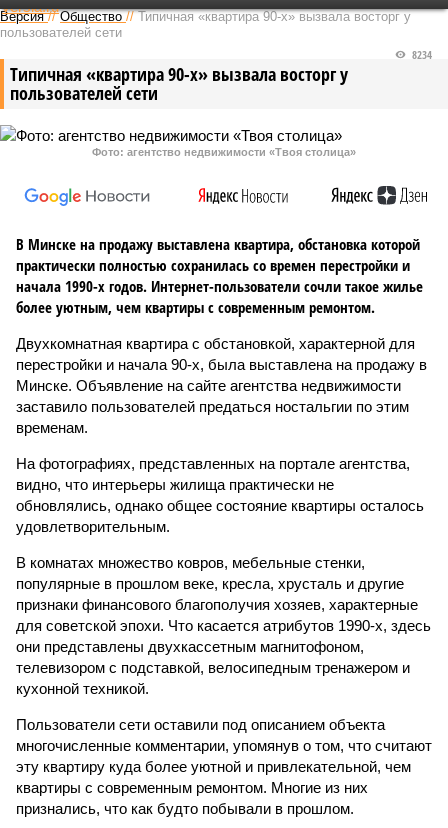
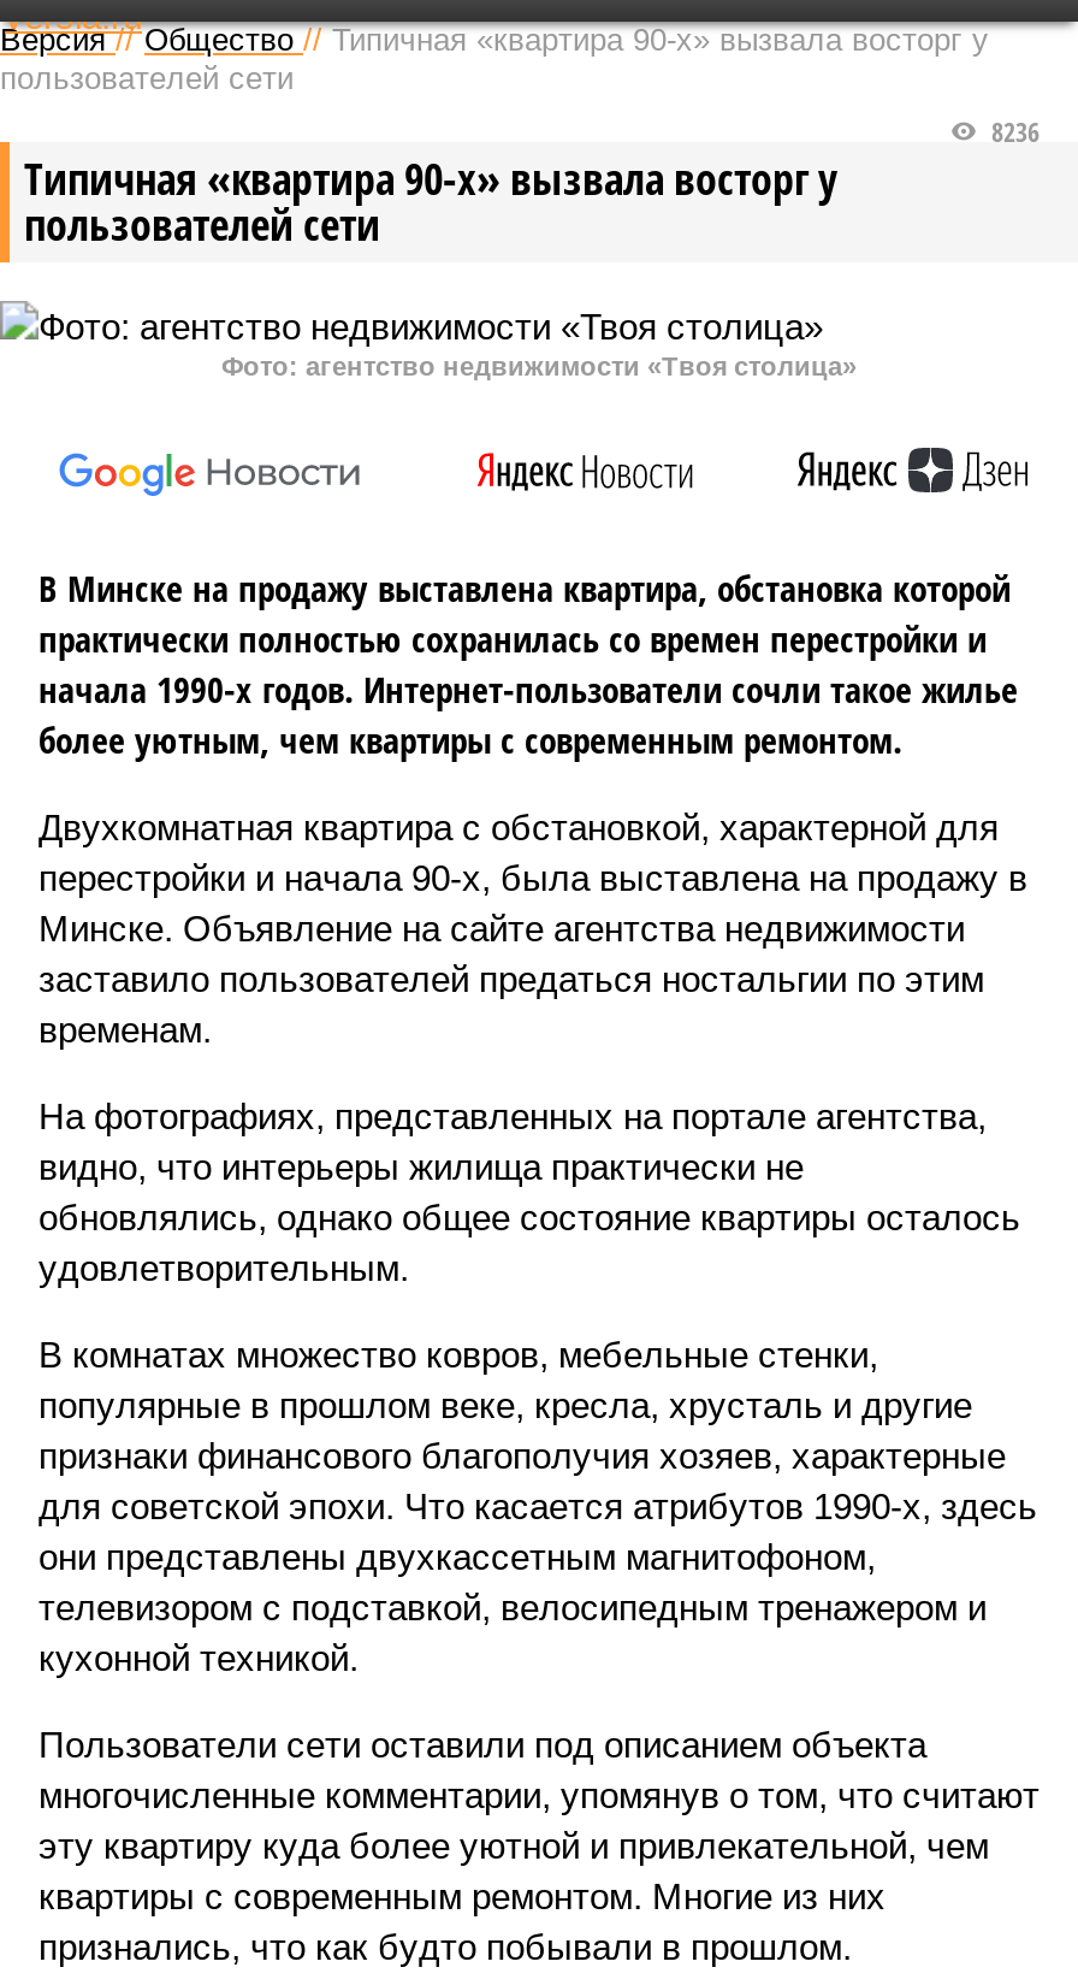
[409,47,432,62] 8234 -> [984,113,1039,149] 8236

